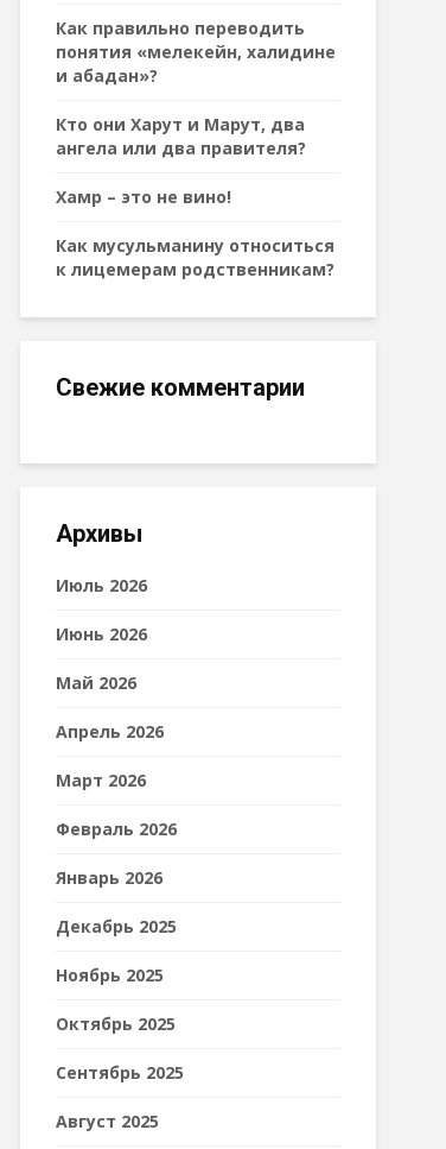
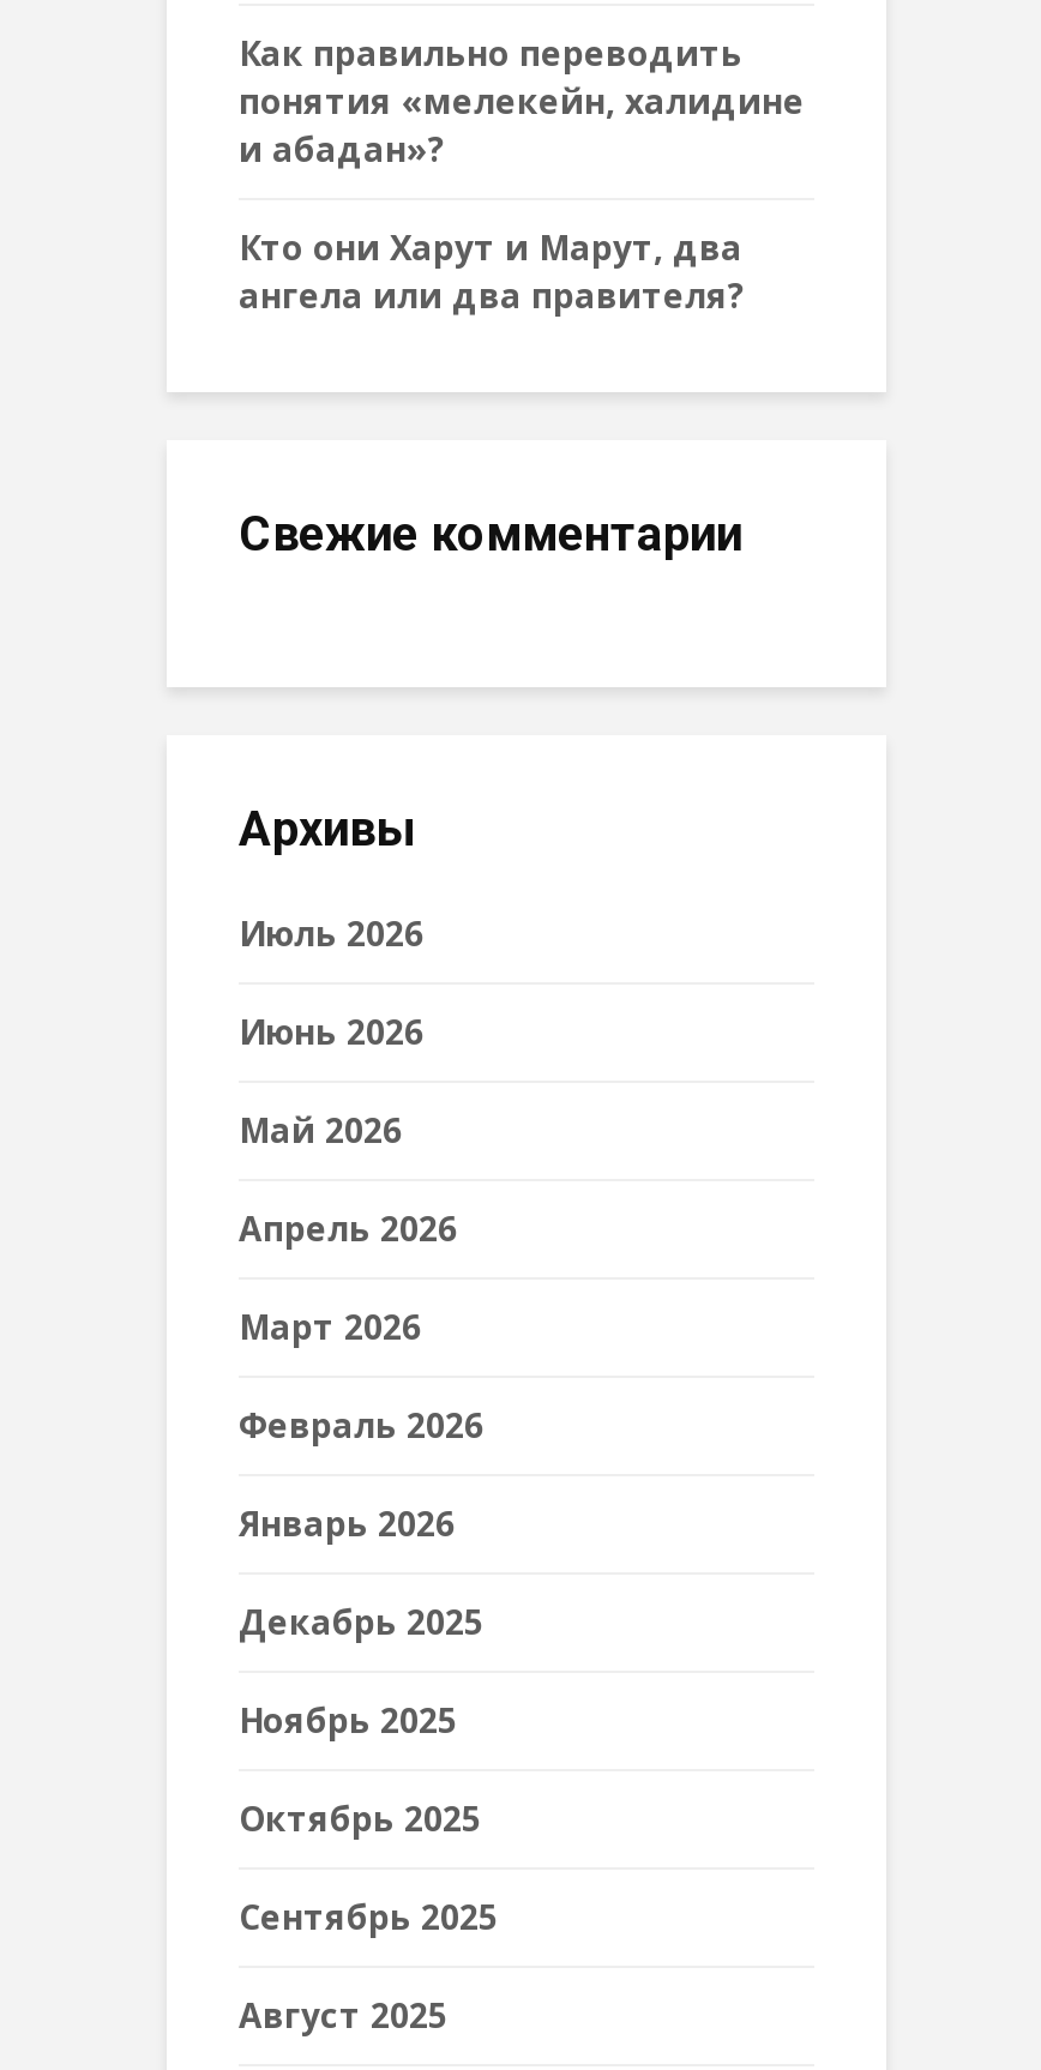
[56,185,334,280] Хамр – это не вино! | Как мусульманину относиться | к лицемерам родственникам? -> none

